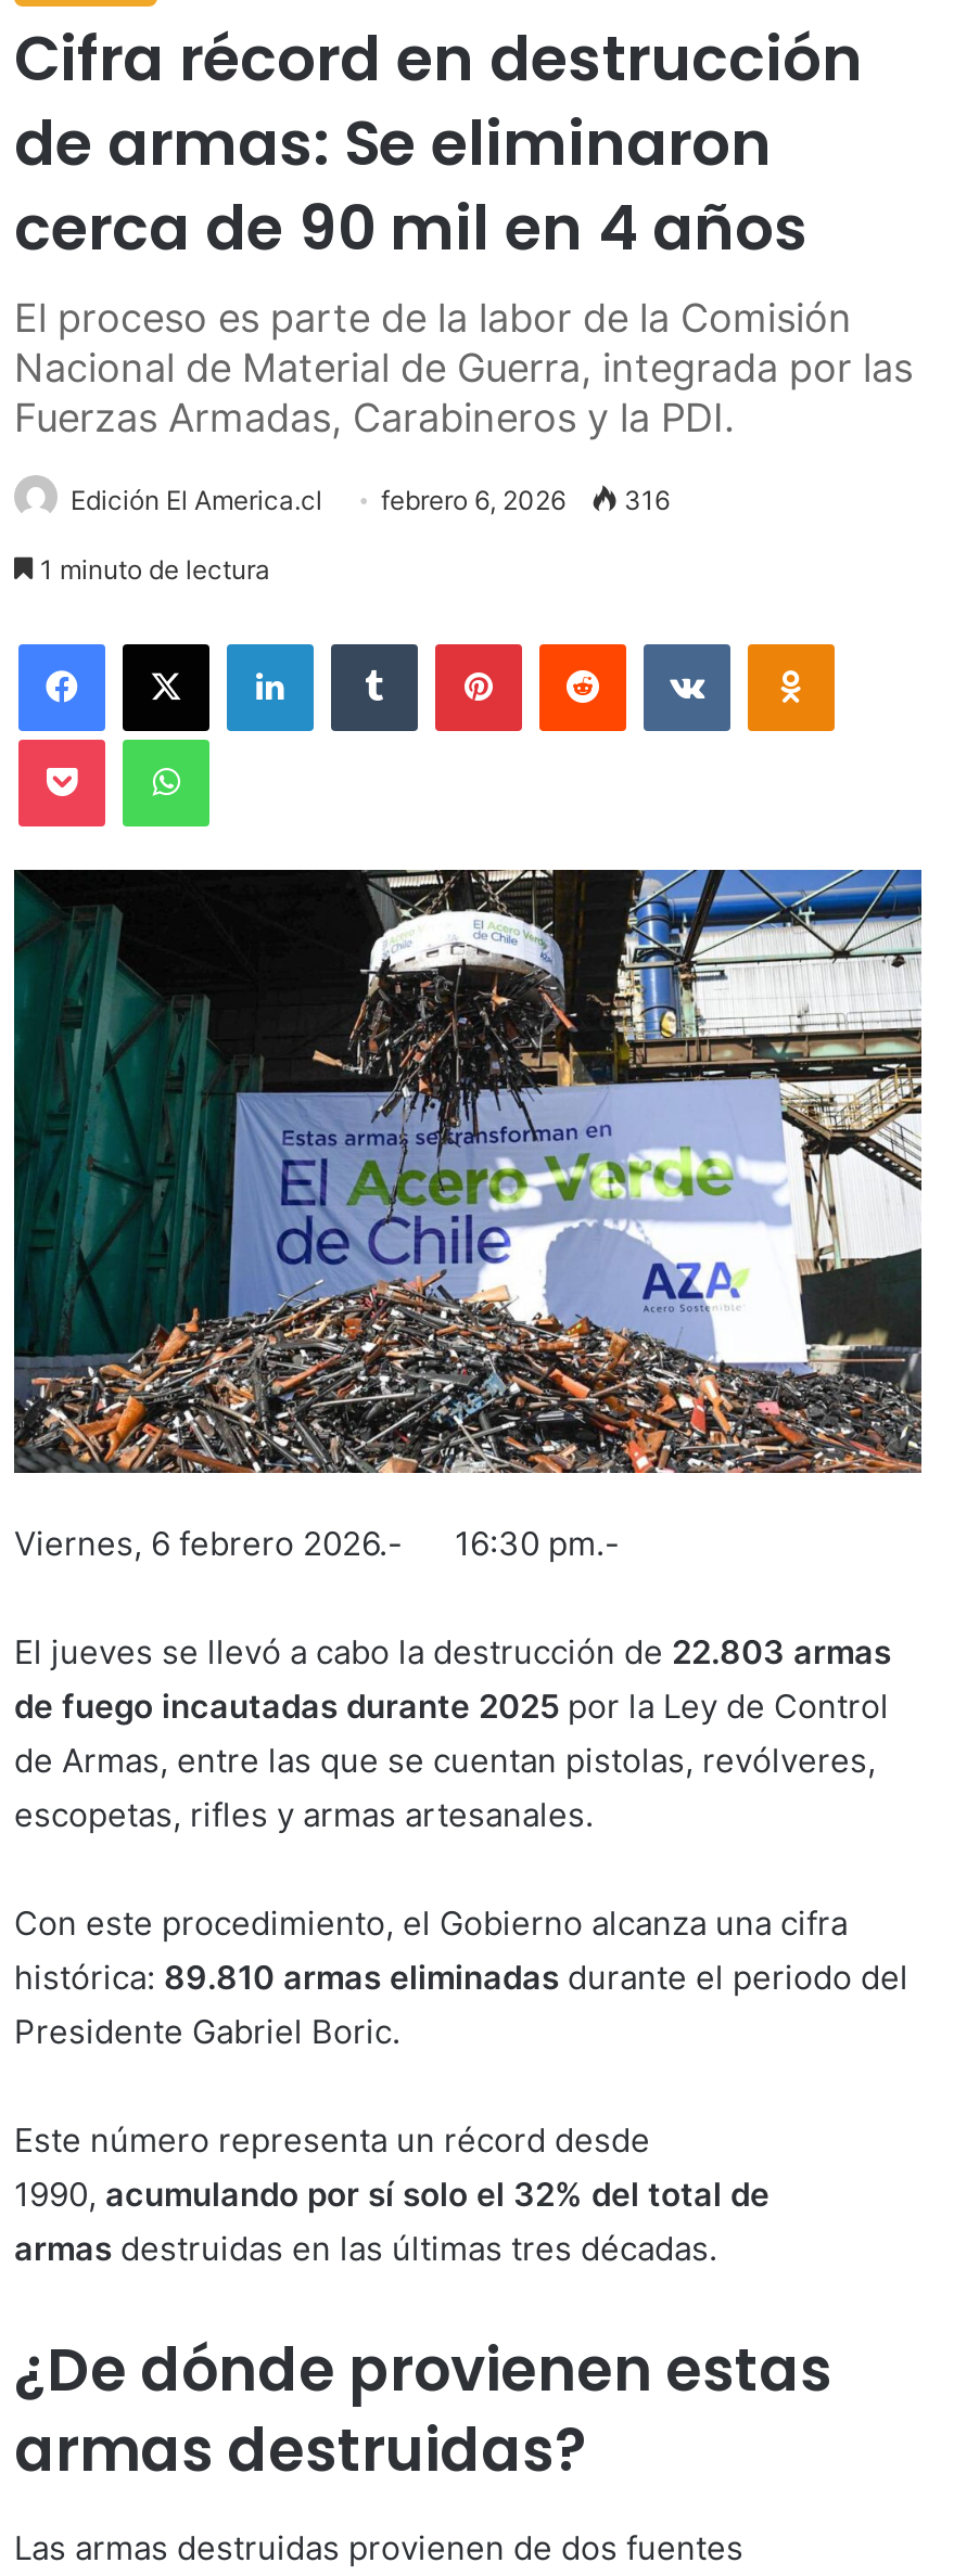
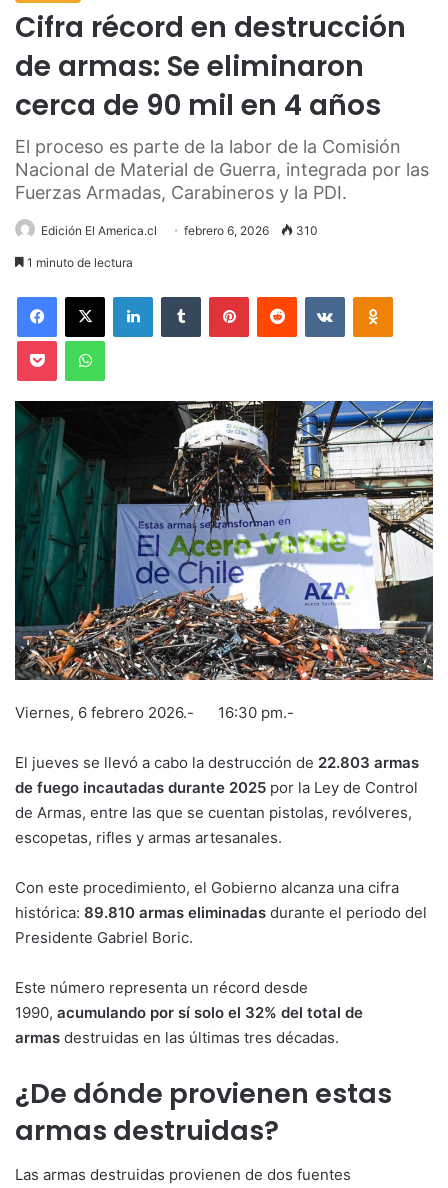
[71,484,670,516] Edición El America.cl febrero 6, 2026 316 -> [41,223,318,238] Edición El America.cl febrero 6, 2026 310

